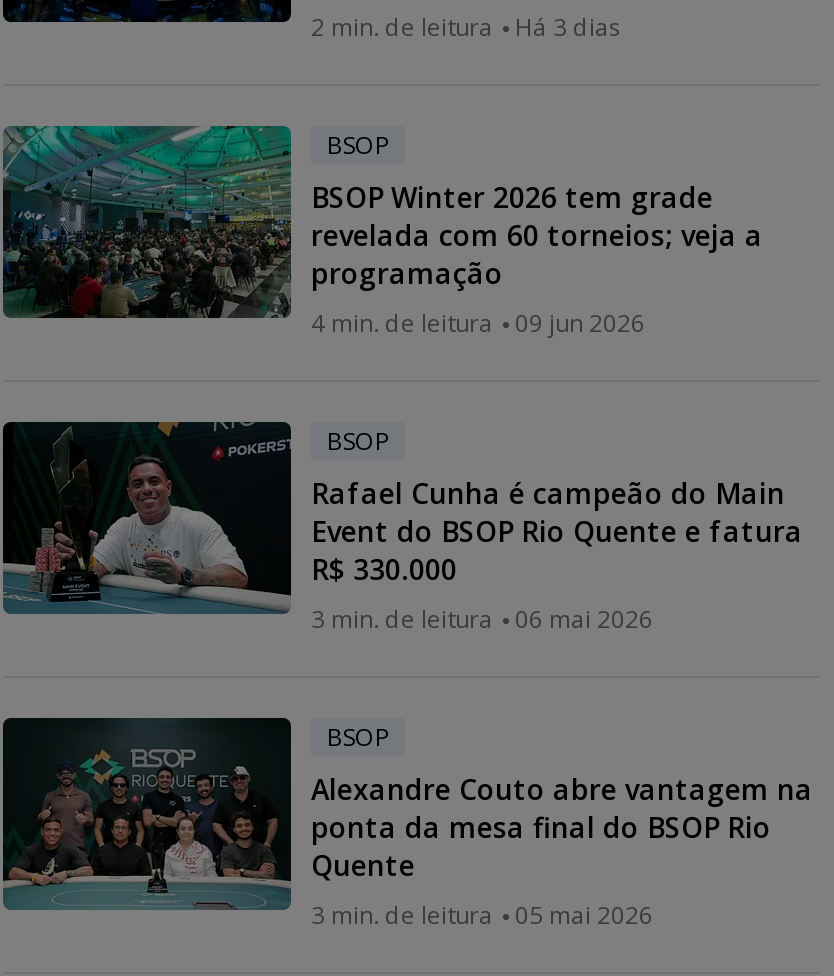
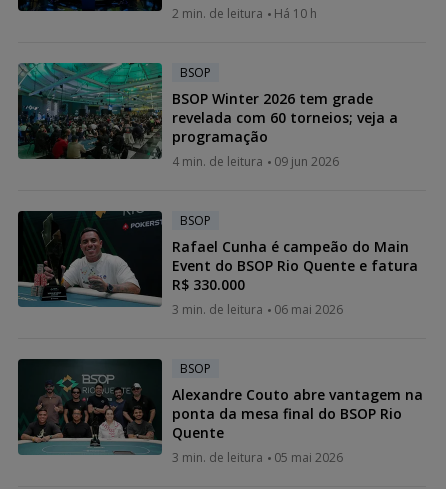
[311,10,621,44] 2 min. de leitura Há 3 dias -> [172,5,317,22] 2 min. de leitura Há 10 h

